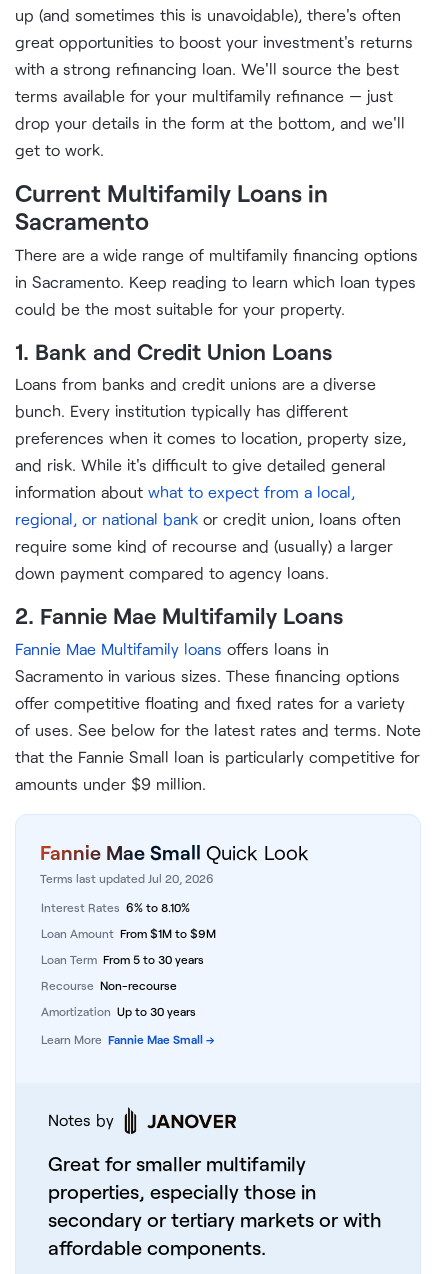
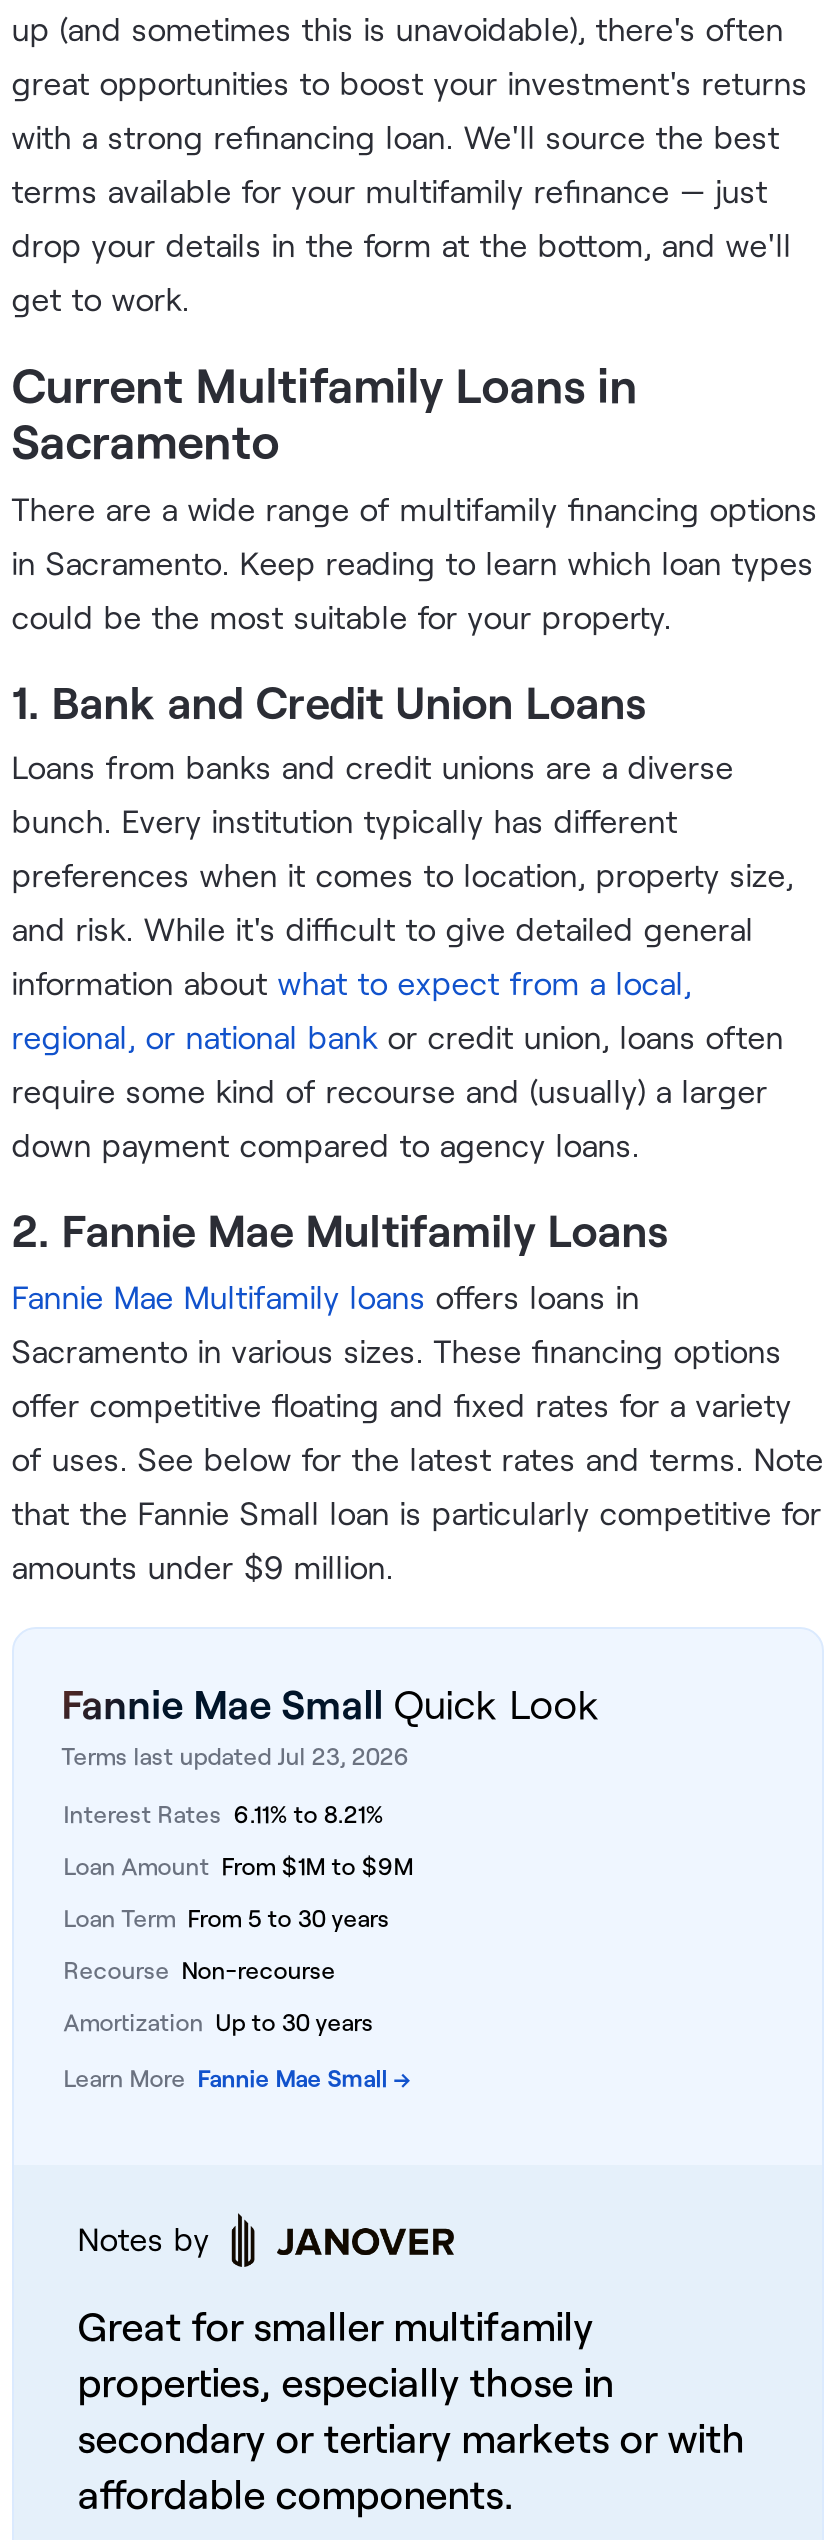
[40,871,214,886] Terms last updated Jul 20, 2026 -> [62,1741,410,1771] Terms last updated Jul 23, 2026
[41,900,190,915] Interest Rates 6% to 8.10% -> [64,1799,384,1829] Interest Rates 6.11% to 8.21%

